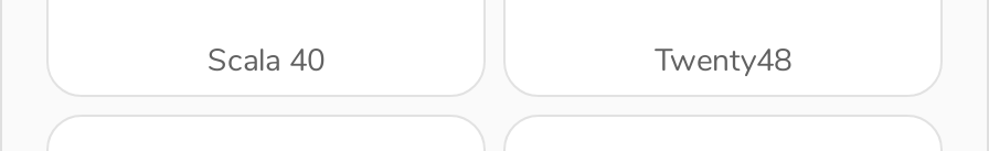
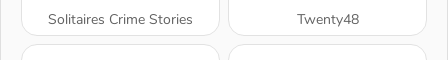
[208,40,325,82] Scala 40 -> [48,10,193,29] Solitaires Crime Stories

